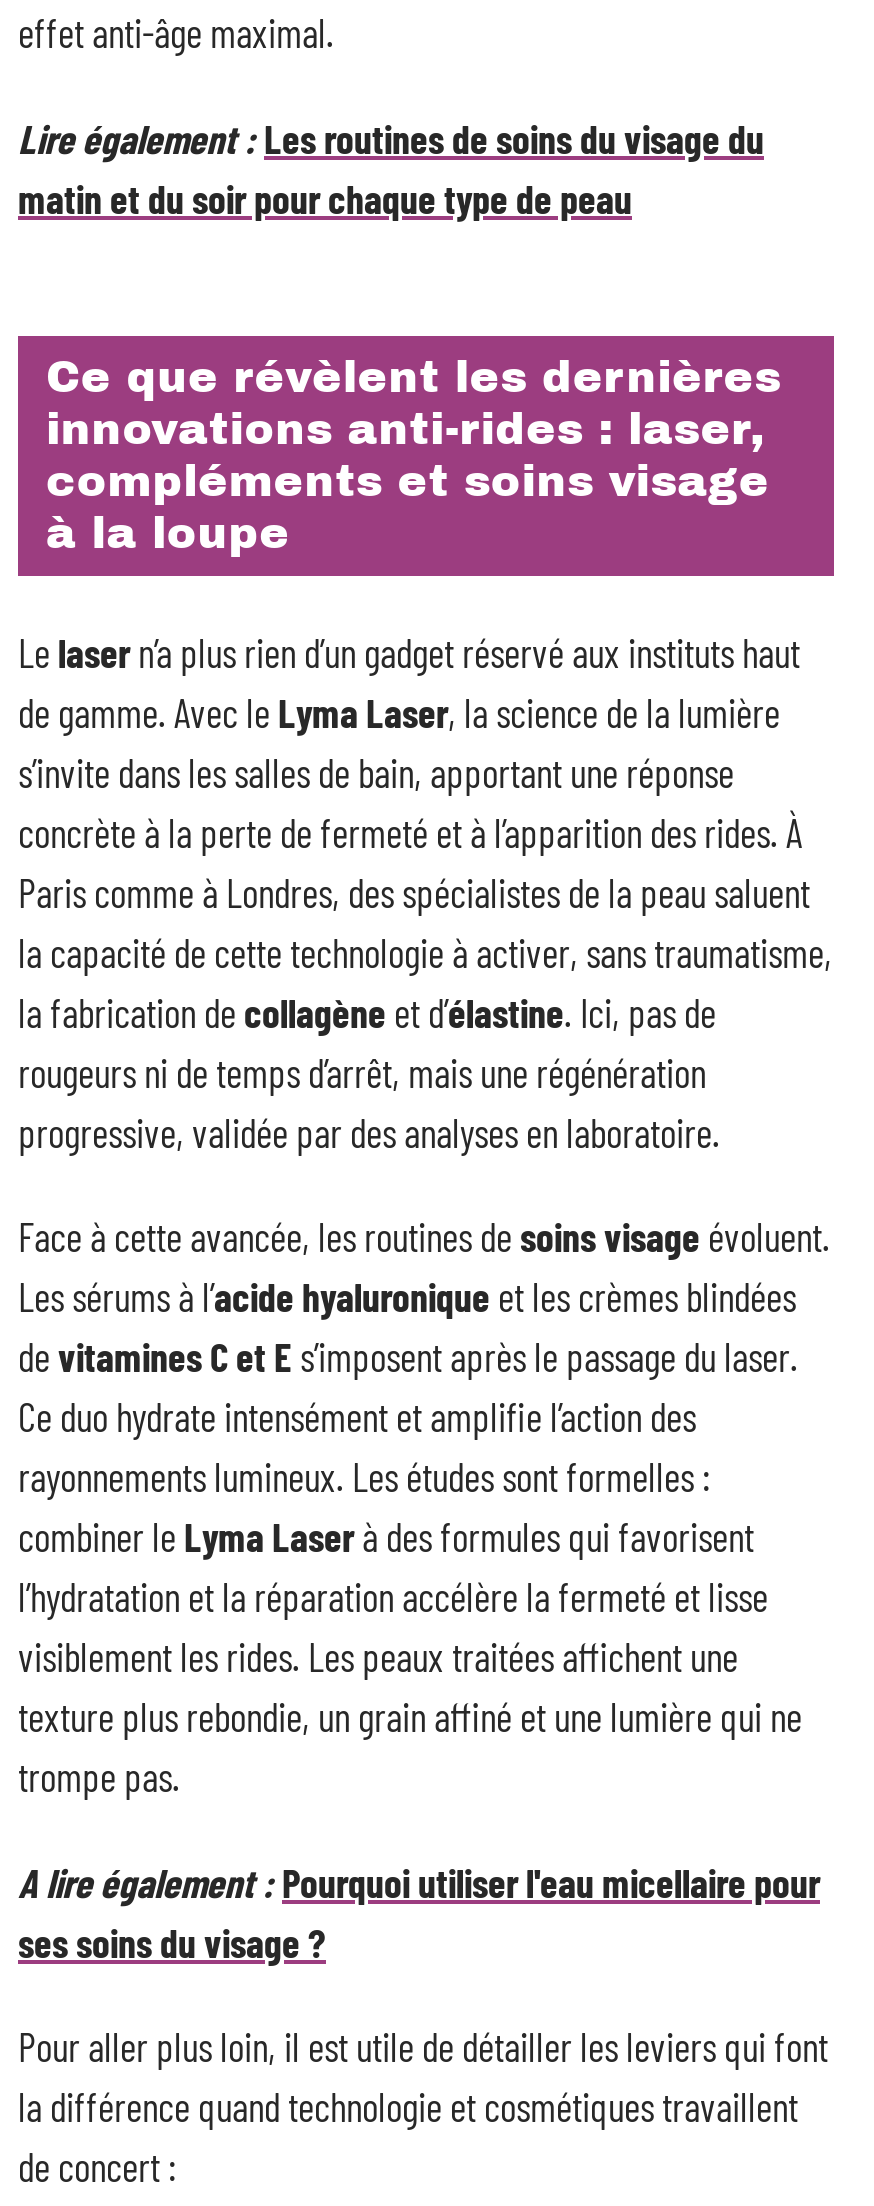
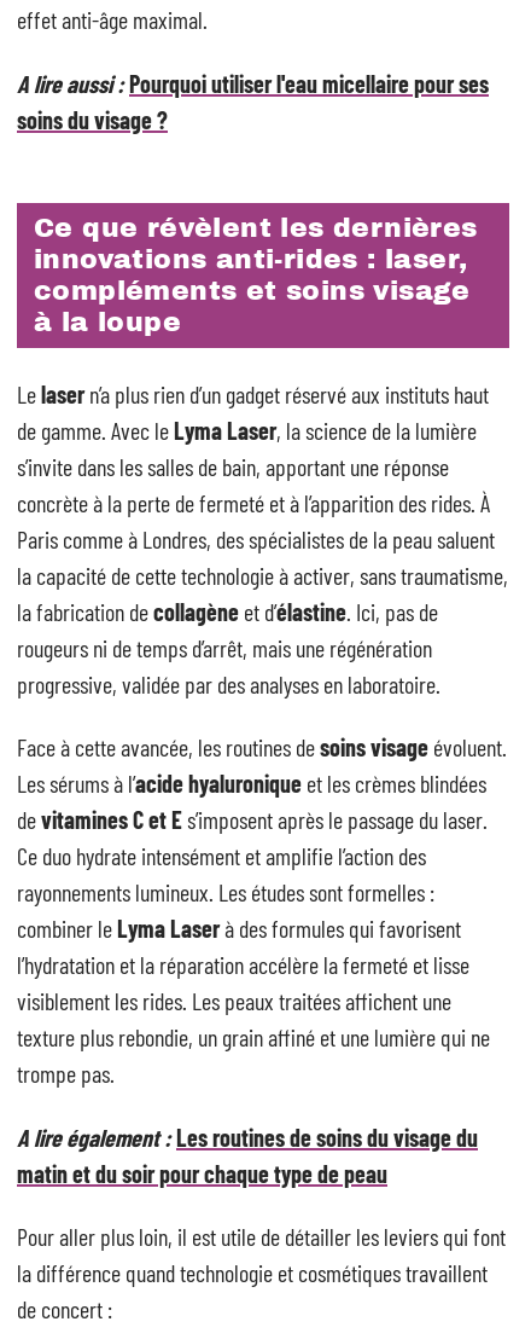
[18,113,764,161] Lire également : Les routines de soins du visage du -> [17,68,489,134] A lire aussi : Pourquoi utiliser l'eau micellaire pour ses | soins du visage ?
moved [18,173,632,221] -> [17,1158,387,1187]: matin et du soir pour chaque type de peau
[18,1857,820,1965] A lire également : Pourquoi utiliser l'eau micellaire pour | ses soins du visage ? -> [17,1122,478,1151] A lire également : Les routines de soins du visage du

